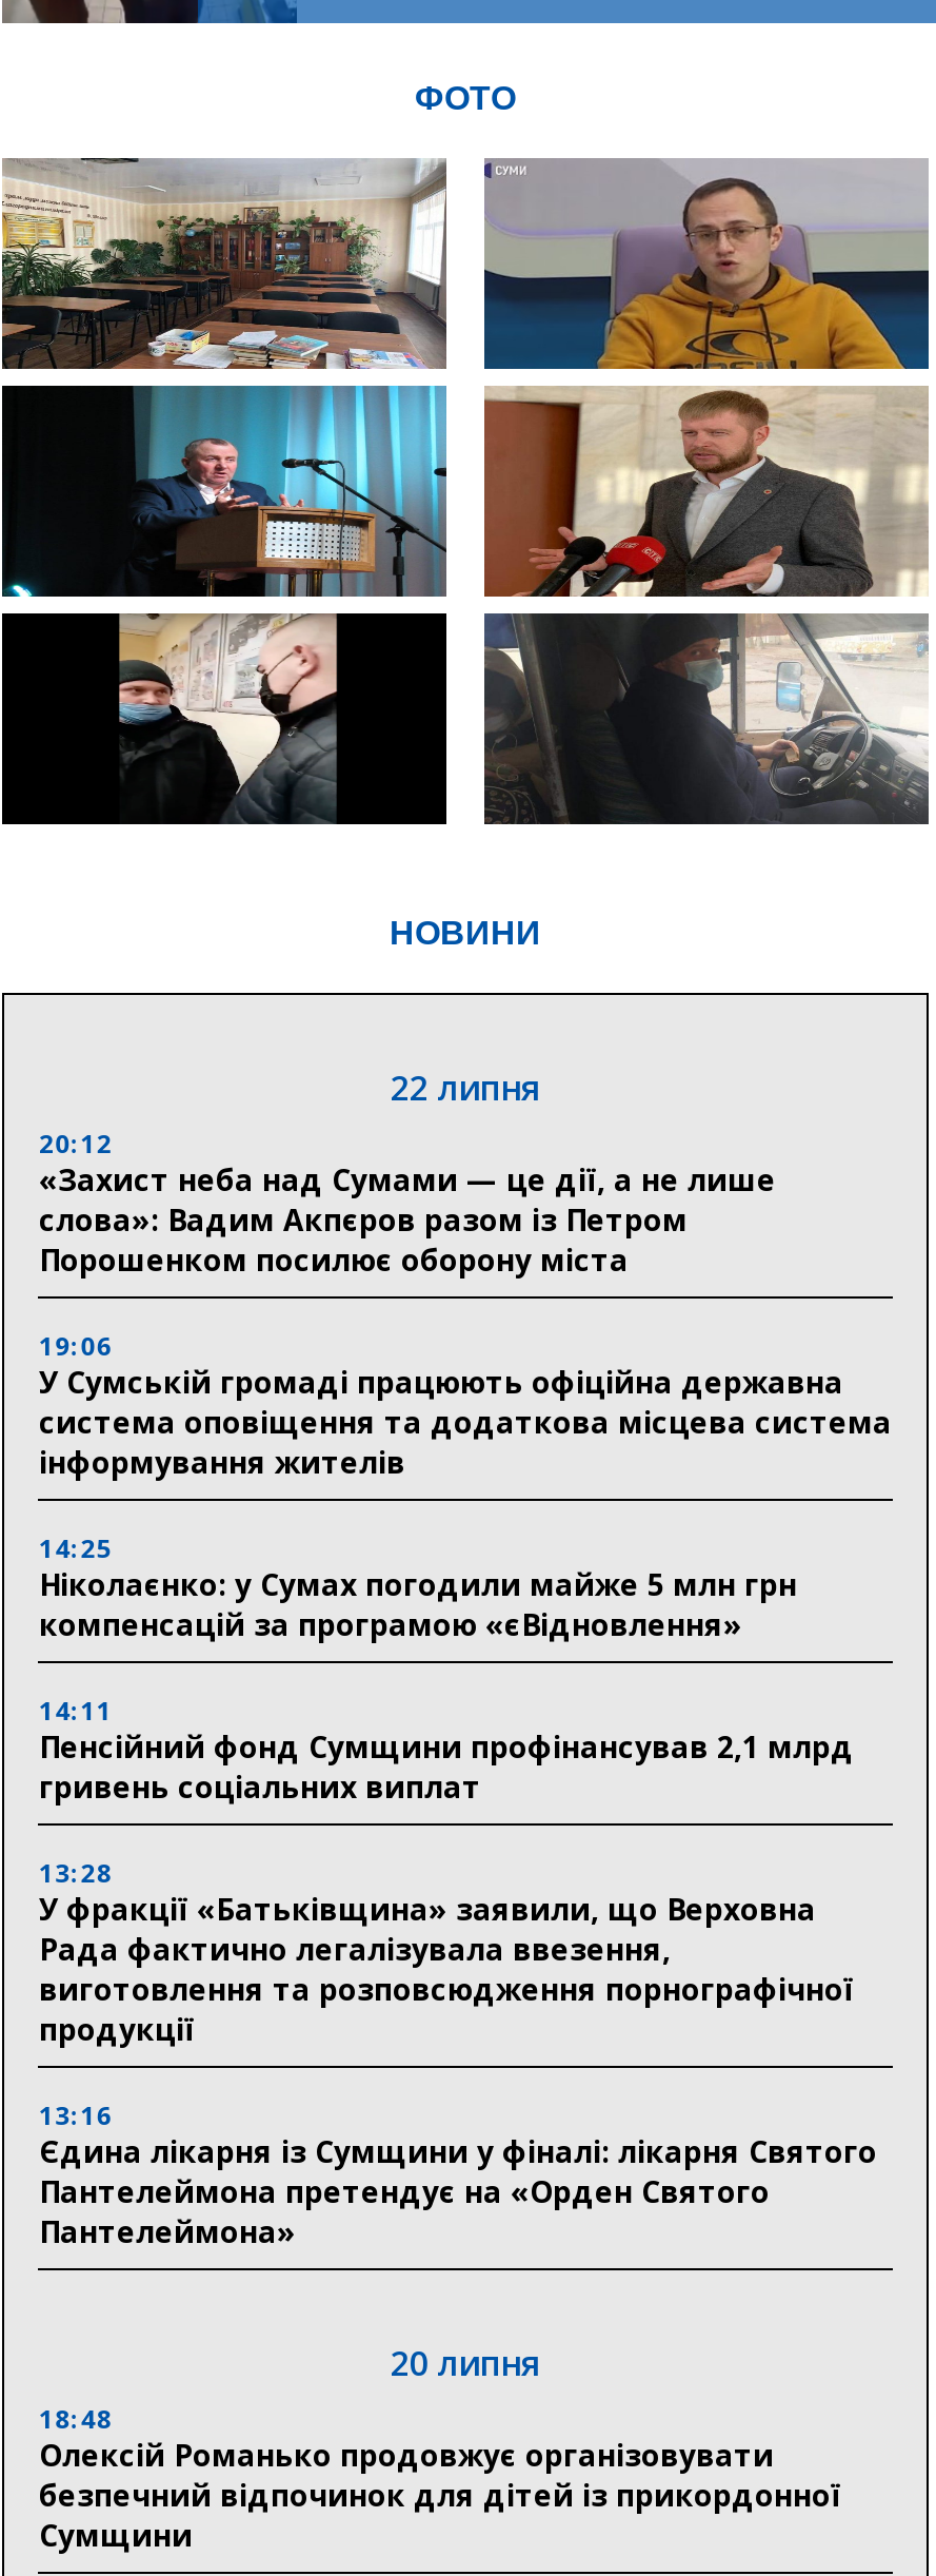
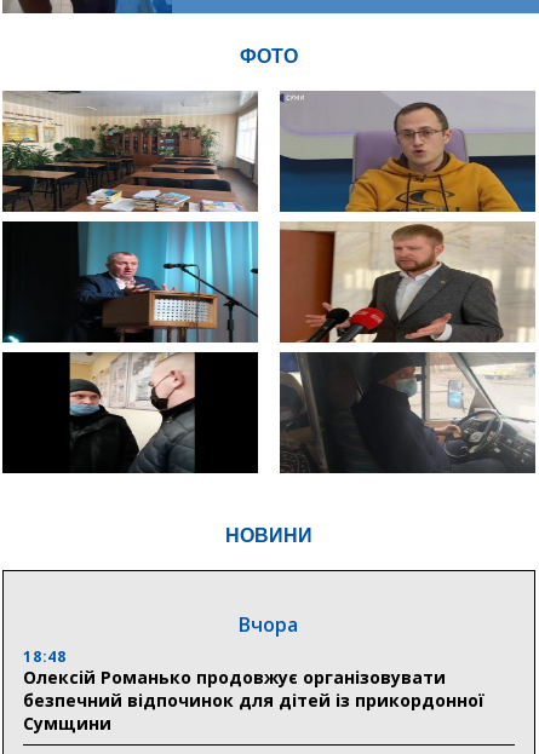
[39,1065,892,2386] 22 липня | 20:12 | «Захист неба над Сумами — це дії, а не лише | слова»: Вадим Акпєров разом із Петром | Порошенком посилює оборону міста | 19:06 | У Сумській громаді працюють офіційна державна | система оповіщення та додаткова місцева система | інформування жителів | 14:25 | Ніколаєнко: у Сумах погодили майже 5 млн грн | компенсацій за програмою «єВідновлення» | 14:11 | Пенсійний фонд Сумщини профінансував 2,1 млрд | гривень соціальних виплат | 13:28 | У фракції «Батьківщина» заявили, що Верховна | Рада фактично легалізувала ввезення, | виготовлення та розповсюдження порнографічної | продукції | 13:16 | Єдина лікарня із Сумщини у фіналі: лікарня Святого | Пантелеймона претендує на «Орден Святого | Пантелеймона» | 20 липня -> [239,611,299,638] Вчора

